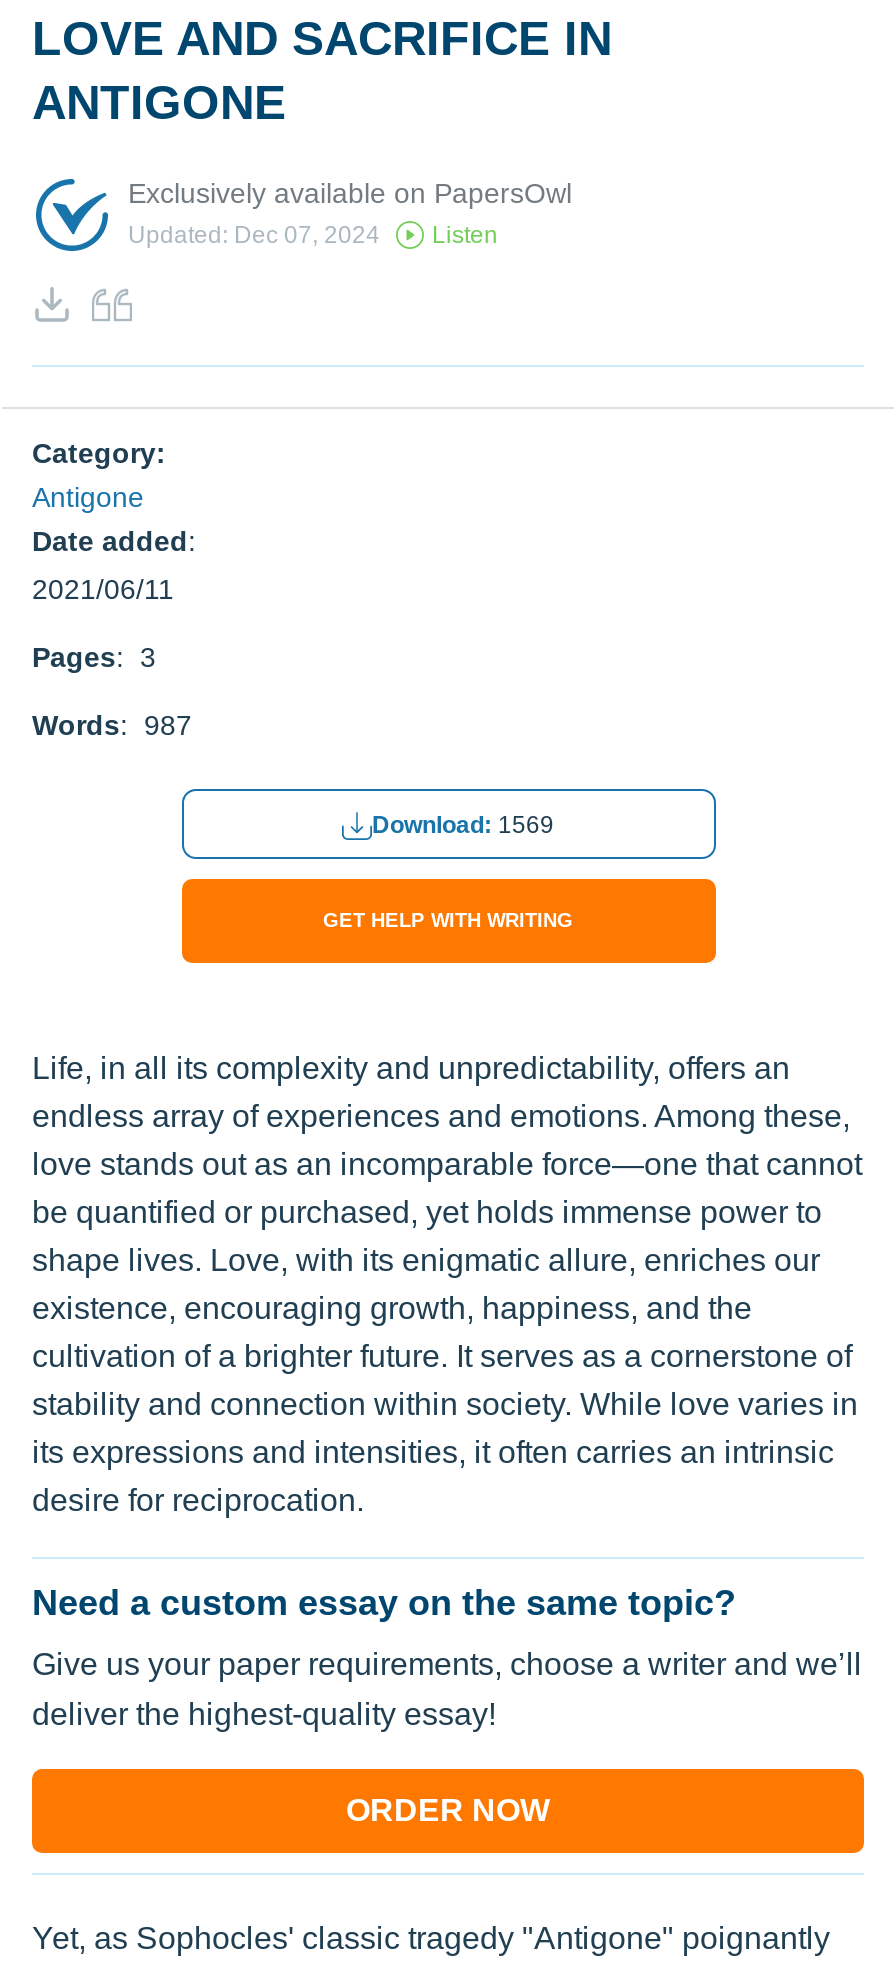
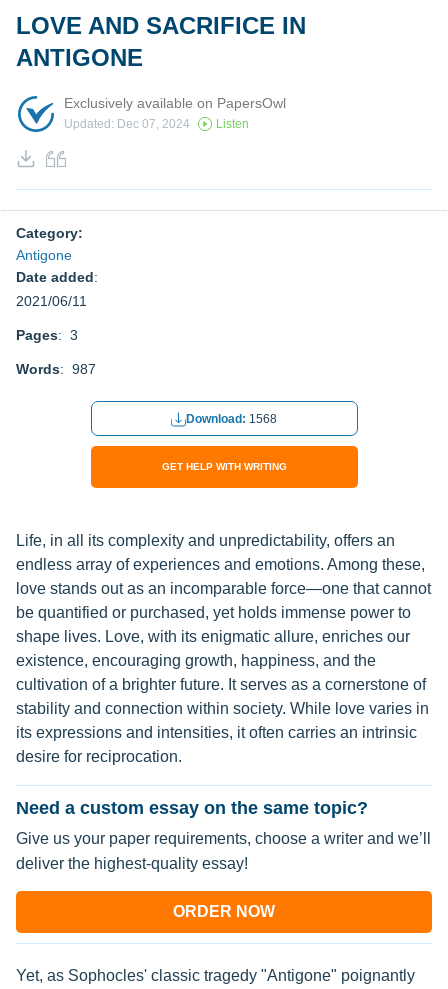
[372,812,554,840] Download: 1569 -> [186,412,277,426] Download: 1568

